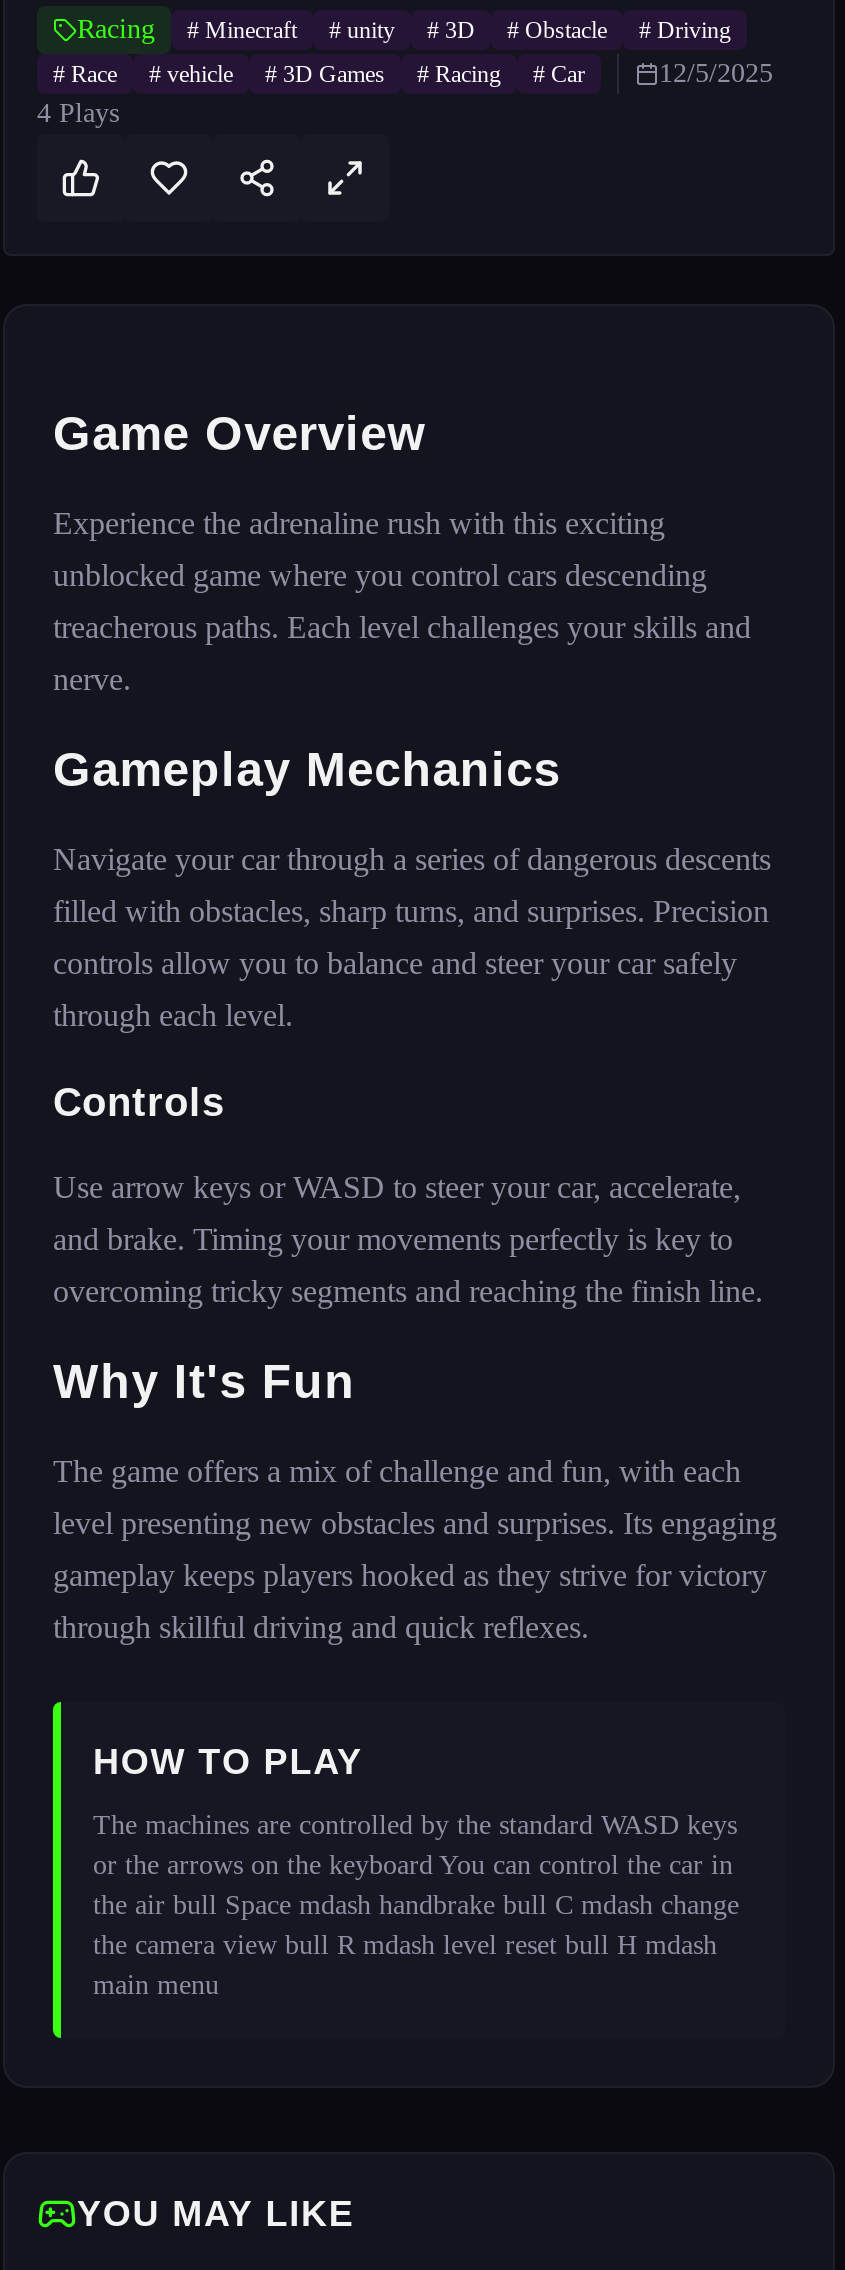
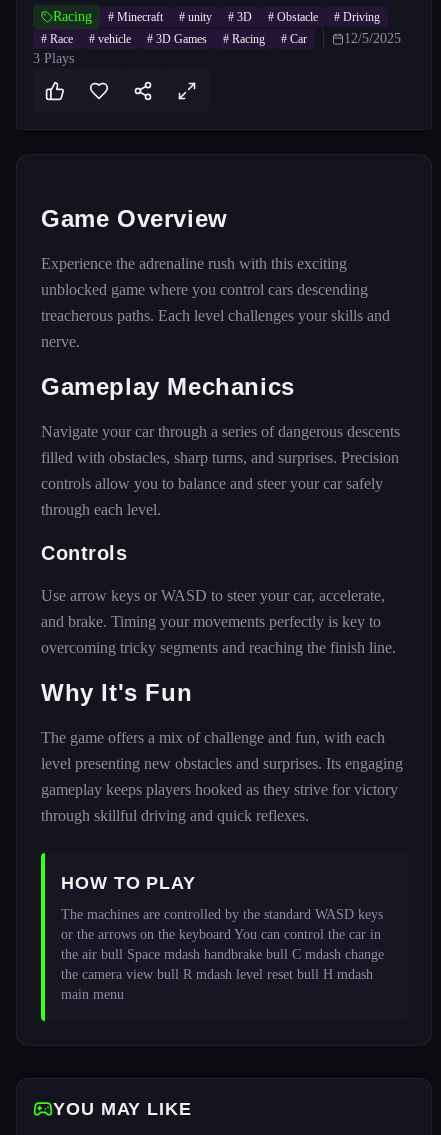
[37,98,119,128] 4 Plays -> [33,51,74,66] 3 Plays

